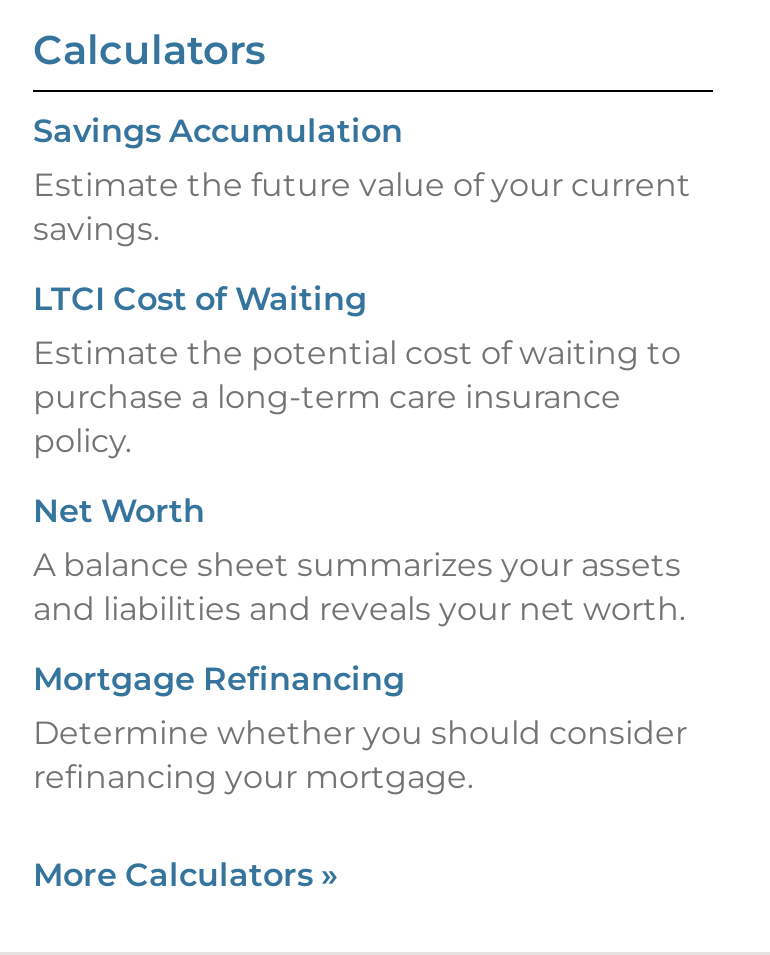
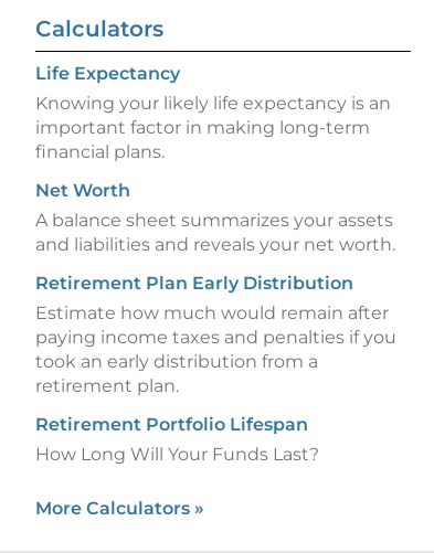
[33,112,691,460] Savings Accumulation | Estimate the future value of your current | savings. | LTCI Cost of Waiting | Estimate the potential cost of waiting to | purchase a long-term care insurance | policy. -> [35,63,391,162] Life Expectancy | Knowing your likely life expectancy is an | important factor in making long-term | financial plans.
moved [33,492,685,628] -> [35,180,395,255]: Net Worth | A balance sheet summarizes your assets | and liabilities and reveals your net worth.
[33,660,687,796] Mortgage Refinancing | Determine whether you should consider | refinancing your mortgage. -> [35,273,396,465] Retirement Plan Early Distribution | Estimate how much would remain after | paying income taxes and penalties if you | took an early distribution from a | retirement plan. | Retirement Portfolio Lifespan | How Long Will Your Funds Last?

